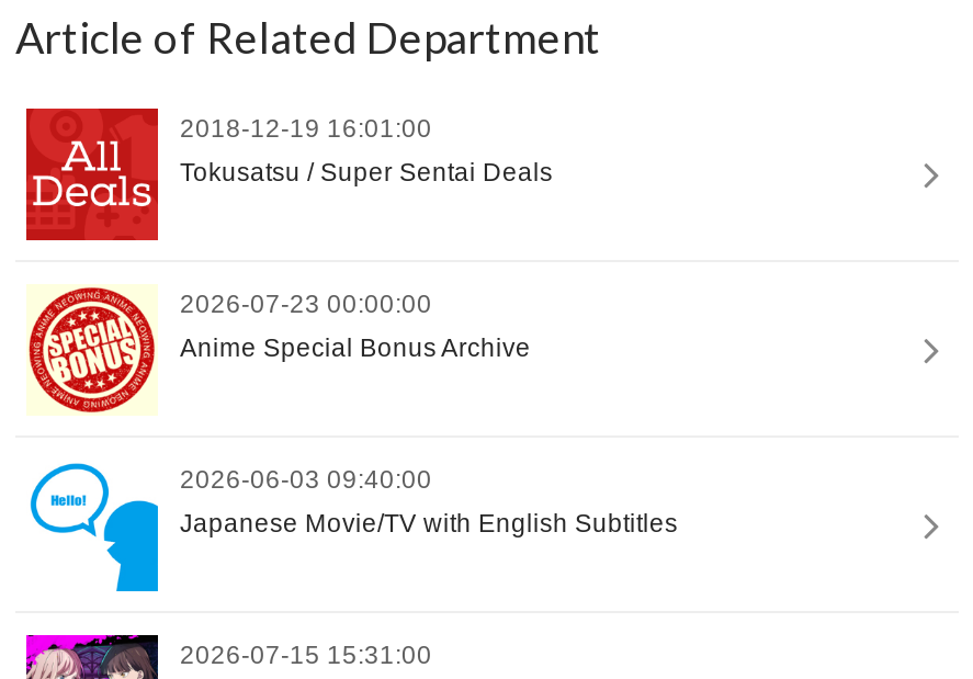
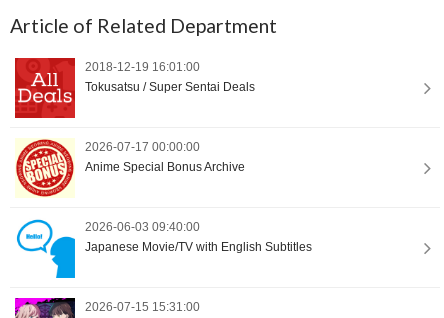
[180,288,432,317] 2026-07-23 00:00:00 -> [85,140,200,153] 2026-07-17 00:00:00

